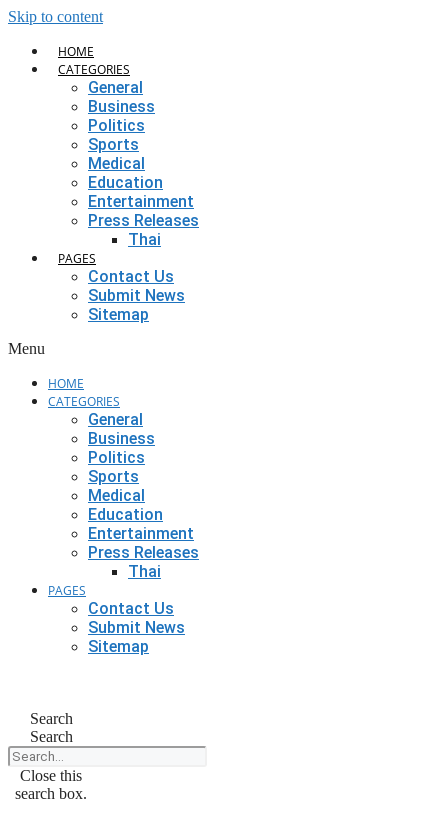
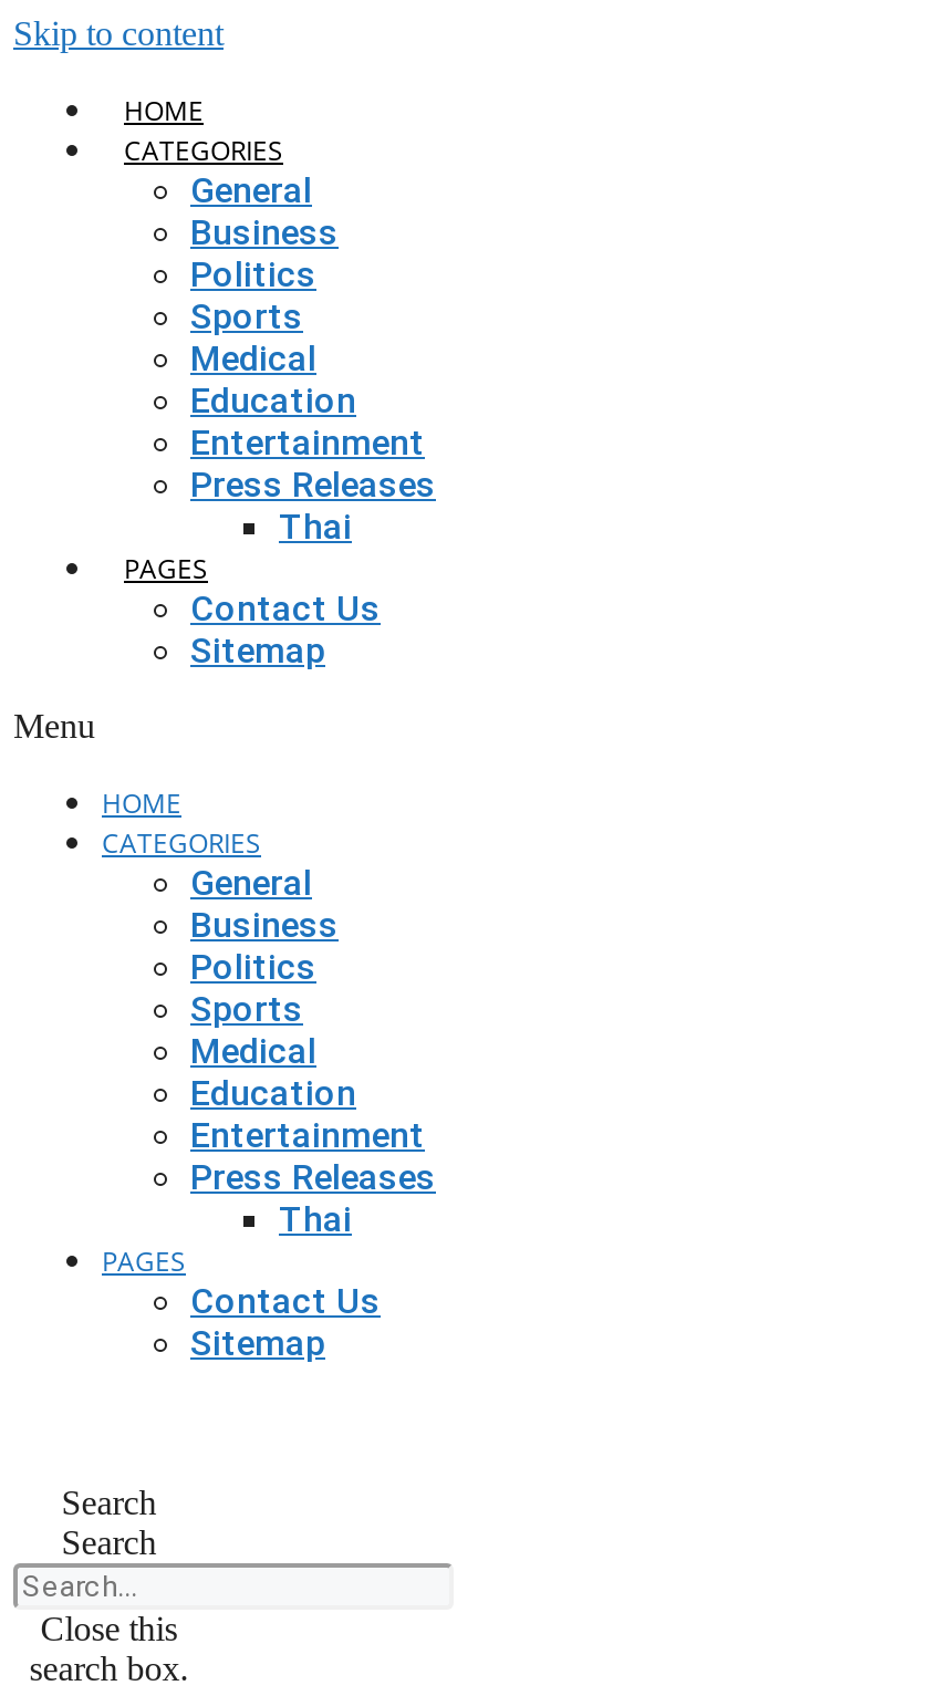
[88,286,185,305] Submit News -> none
[88,618,185,637] Submit News -> none

